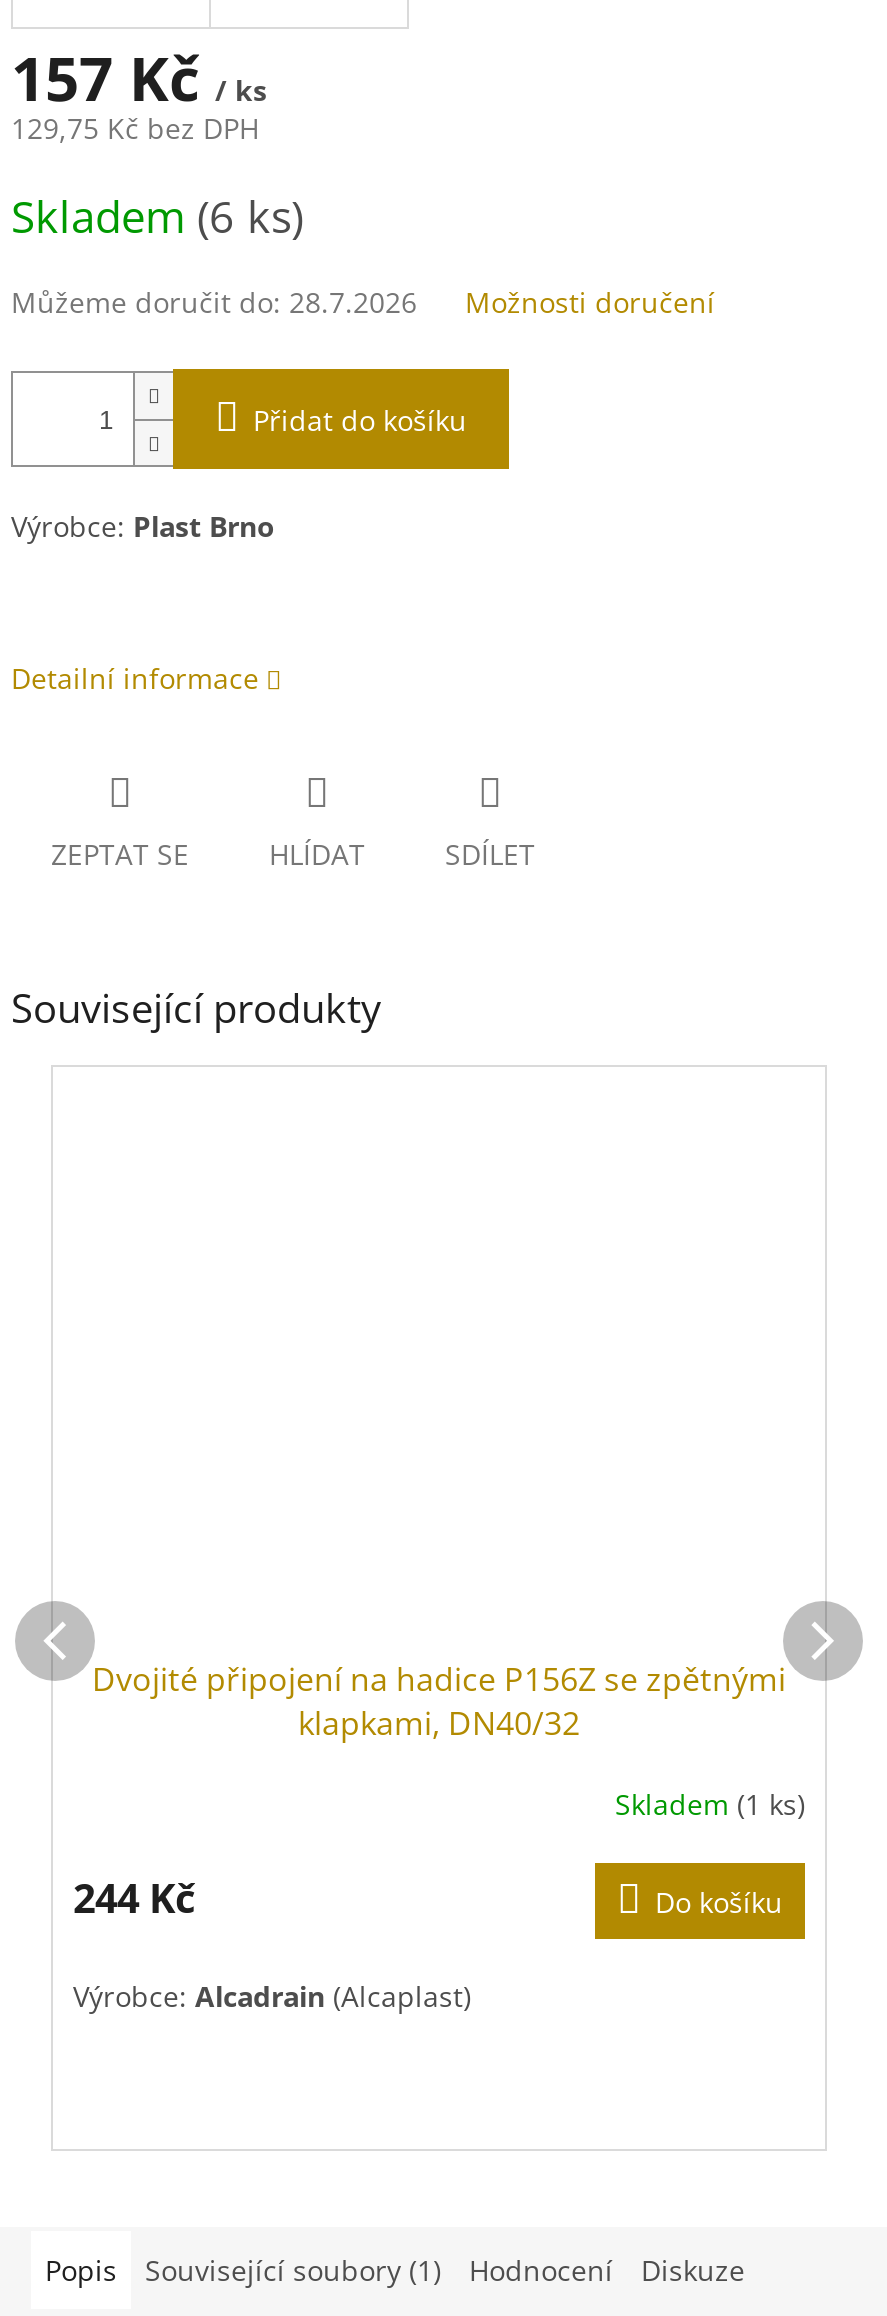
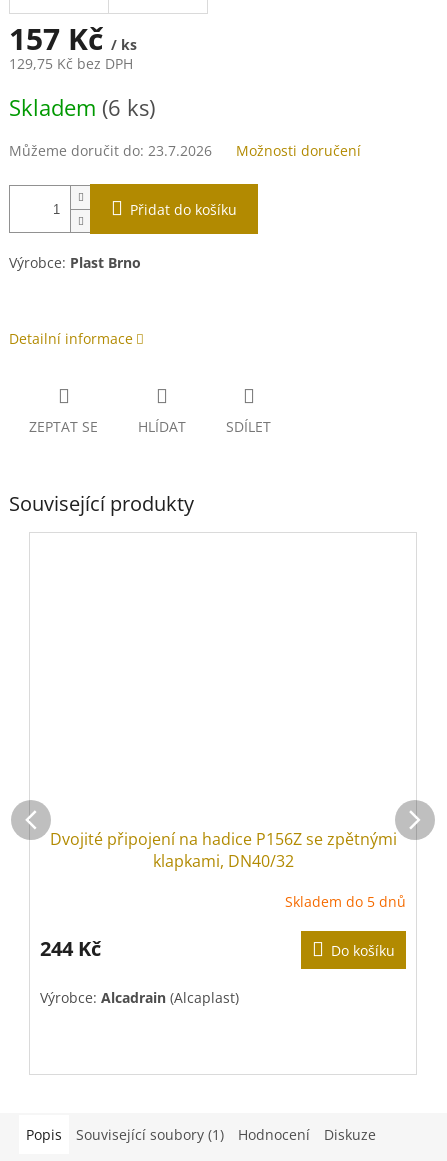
[11,284,417,322] Můžeme doručit do: 28.7.2026 -> [9,141,212,160] Můžeme doručit do: 23.7.2026
[615,1786,805,1824] Skladem (1 ks) -> [285,892,406,911] Skladem do 5 dnů

